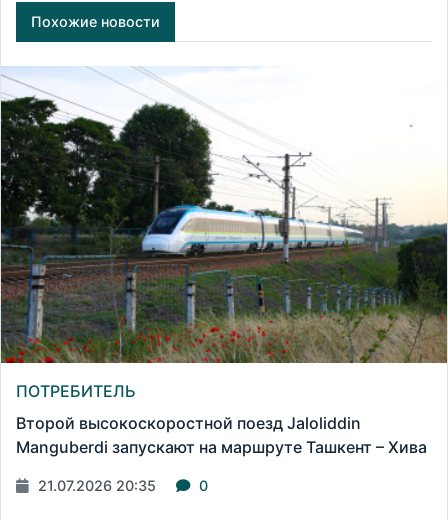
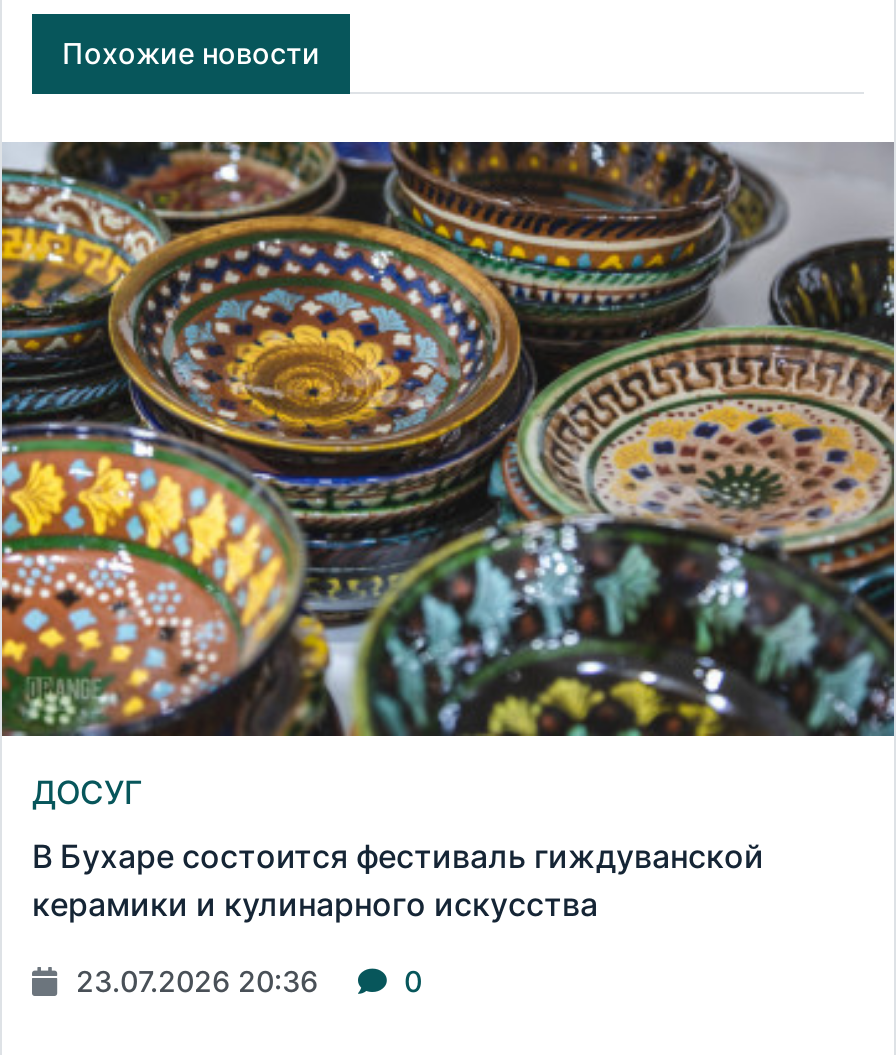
[3,66,445,401] [image] | ПОТРЕБИТЕЛЬ -> [6,140,890,812] [image] | ДОСУГ
[16,413,427,457] Второй высокоскоростной поезд Jaloliddin | Manguberdi запускают на маршруте Ташкент – Хива -> [32,836,764,924] В Бухаре состоится фестиваль гиждуванской | керамики и кулинарного искусства
[34,477,156,494] 21.07.2026 20:35 -> [68,964,318,998] 23.07.2026 20:36

